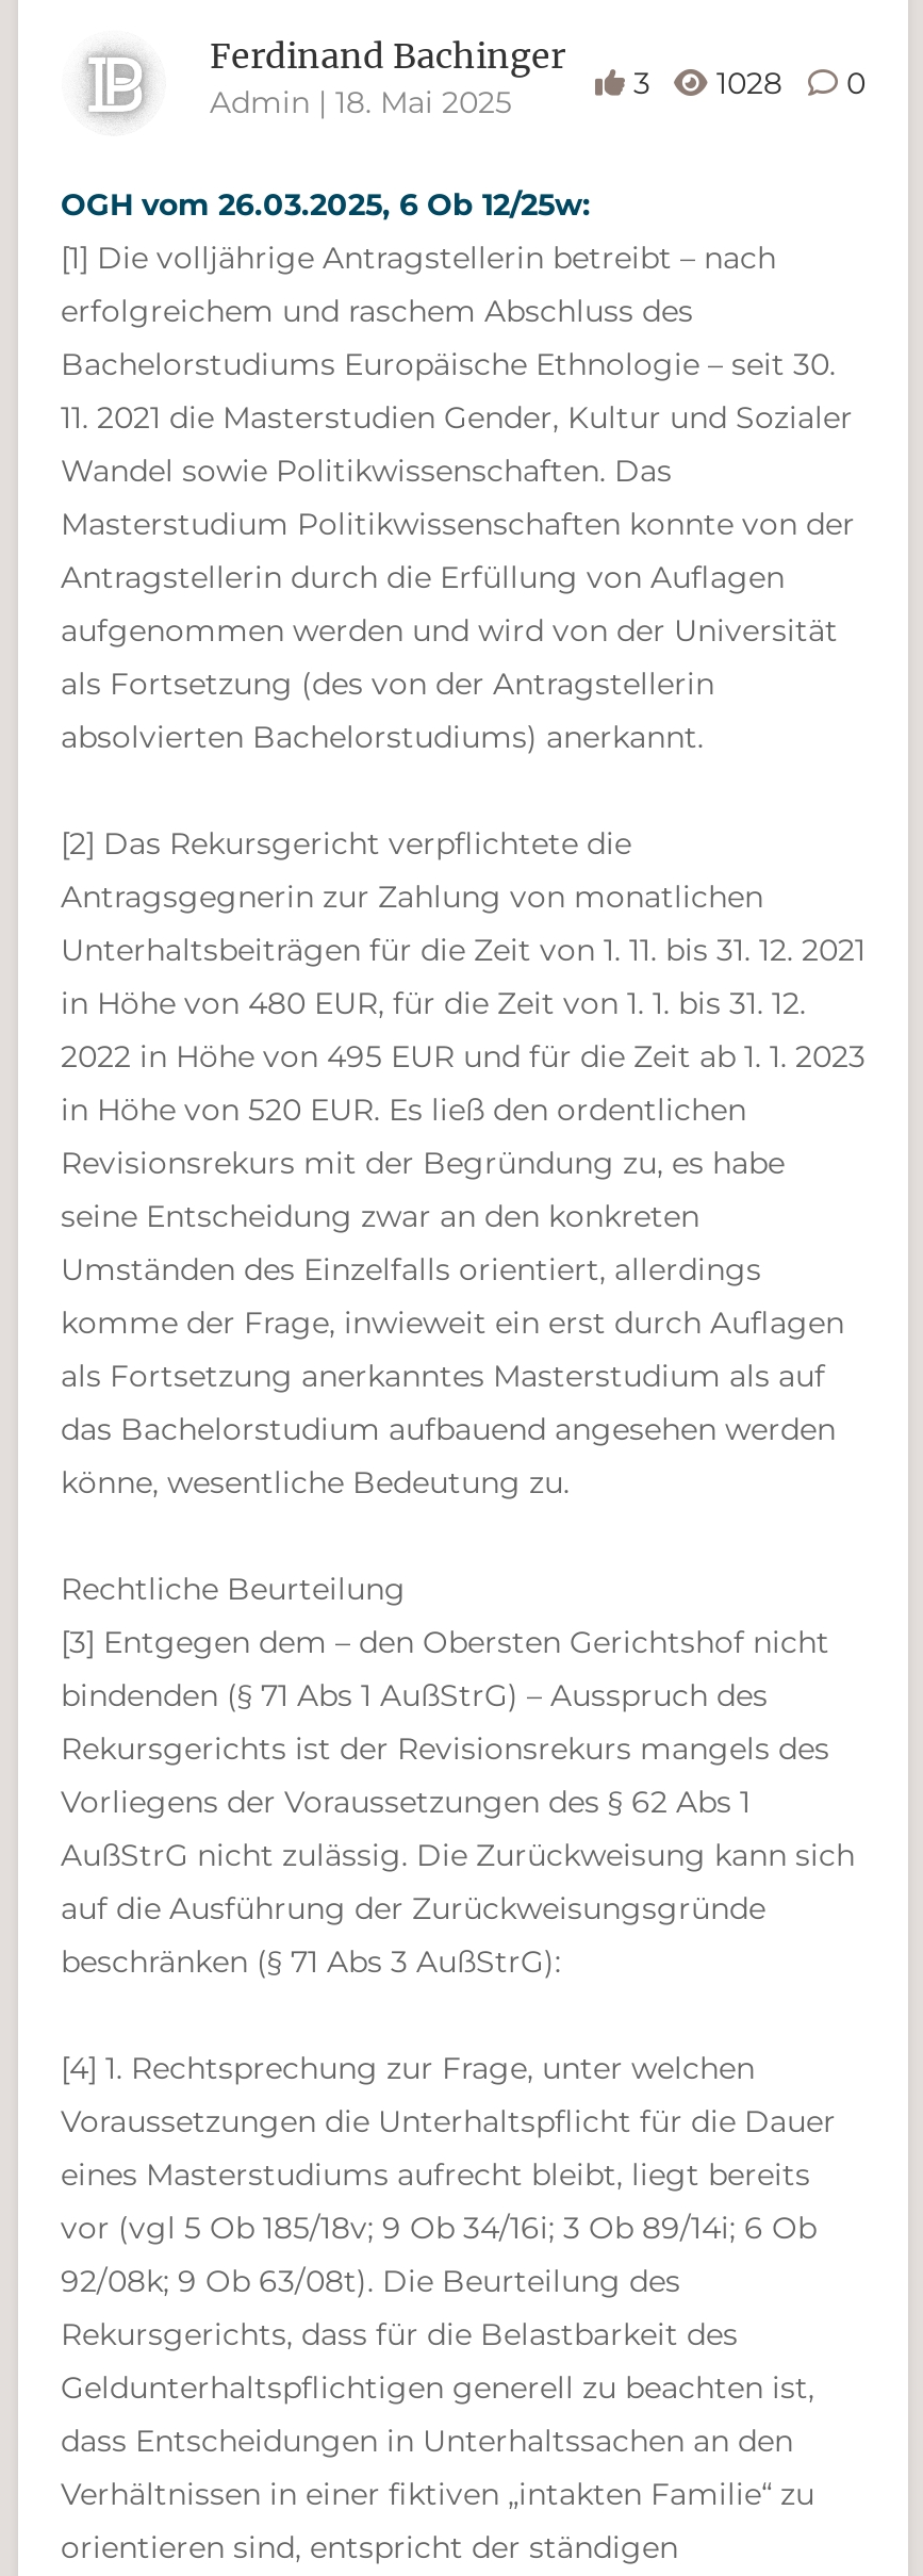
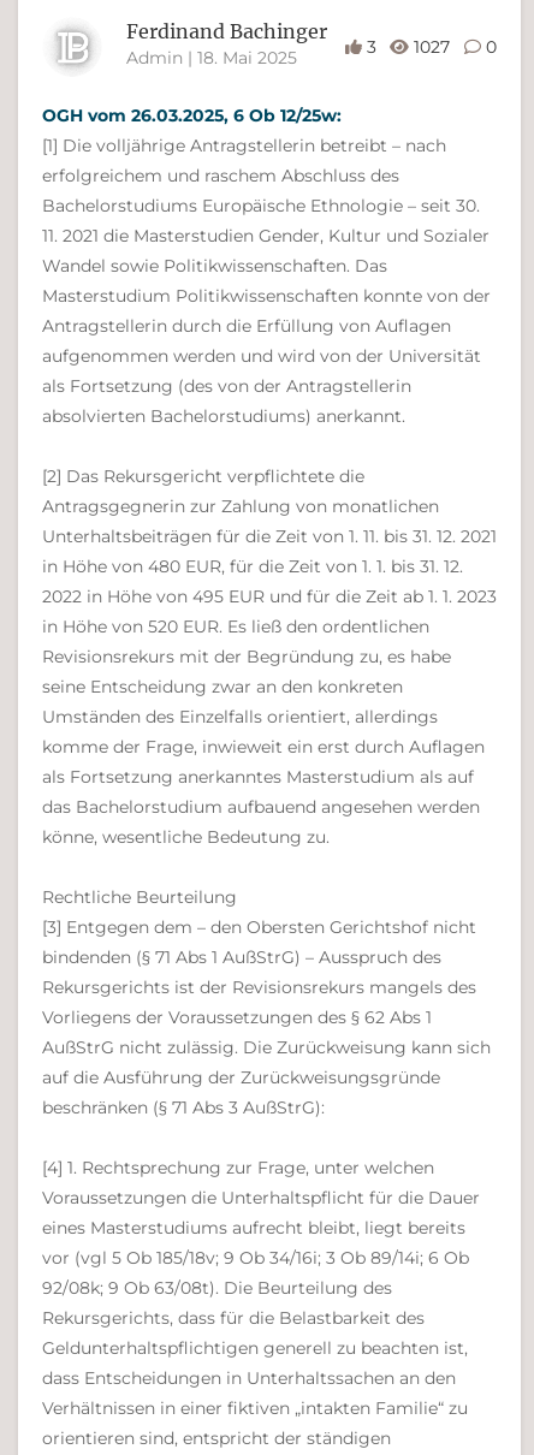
[708,63,791,101] 1028 -> [409,35,455,57] 1027

